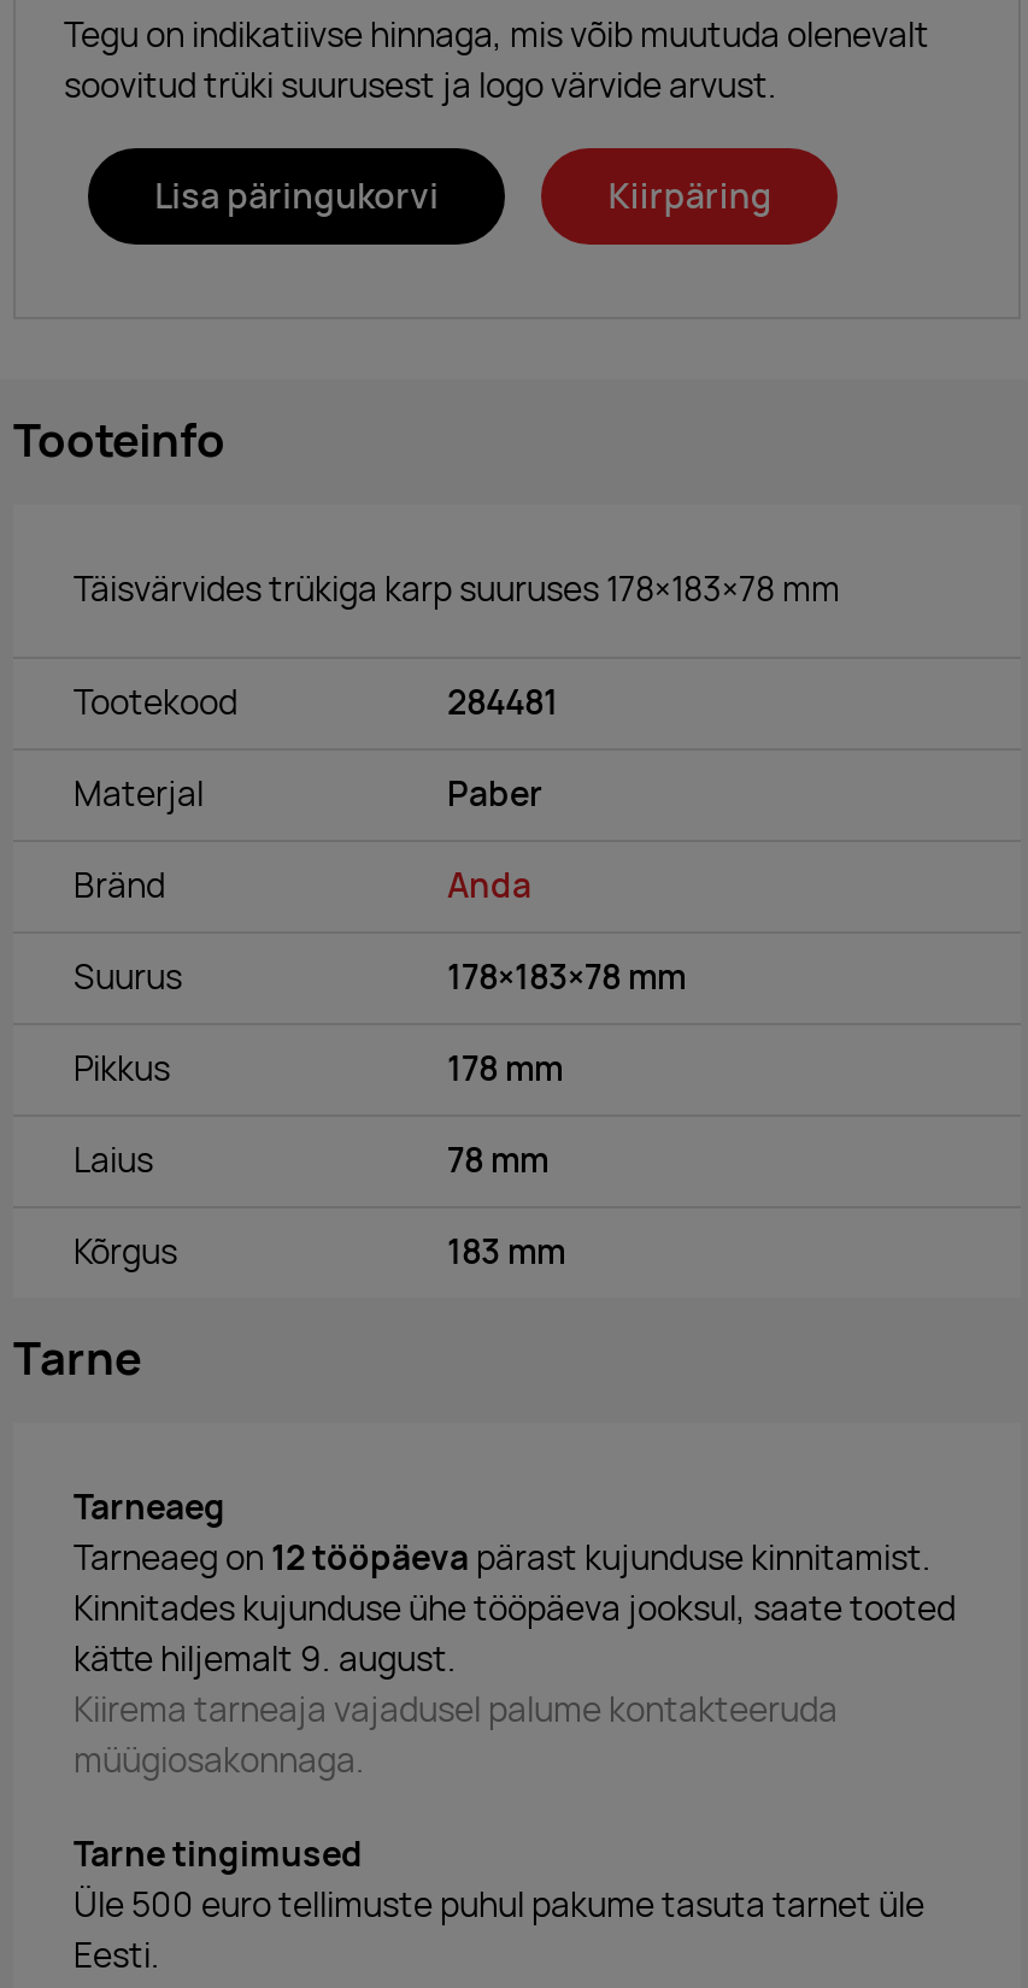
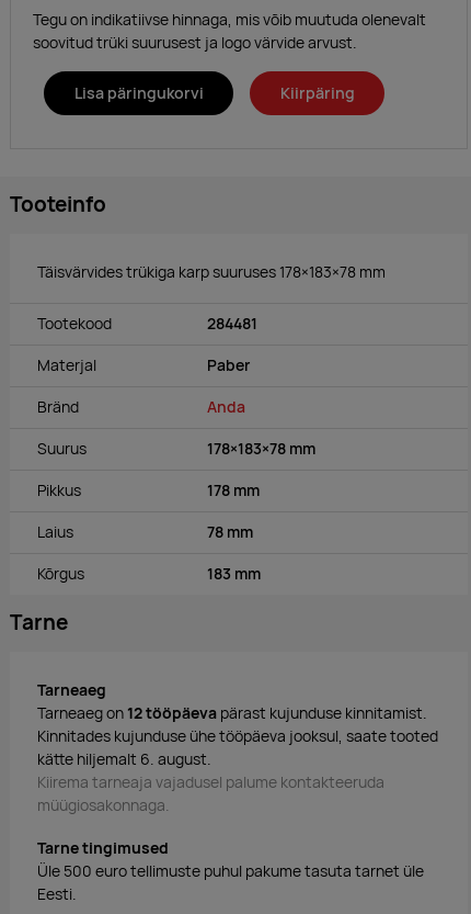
[74,1638,457,1682] kätte hiljemalt 9. august. -> [37,750,211,770] kätte hiljemalt 6. august.

